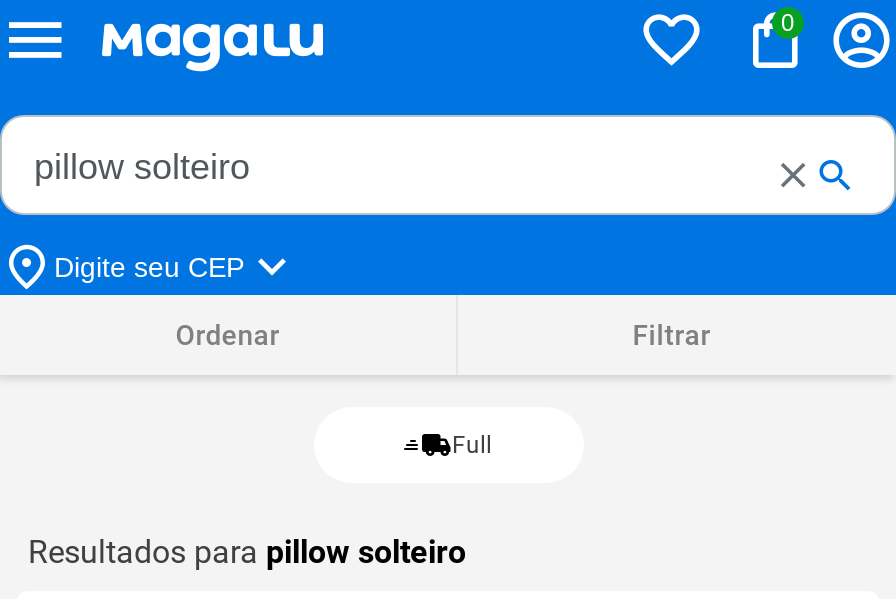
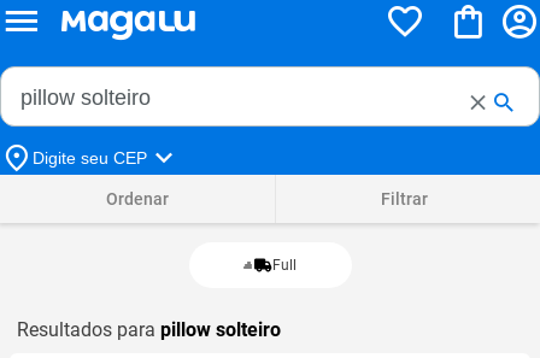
[781,9,795,37] 0 -> none

